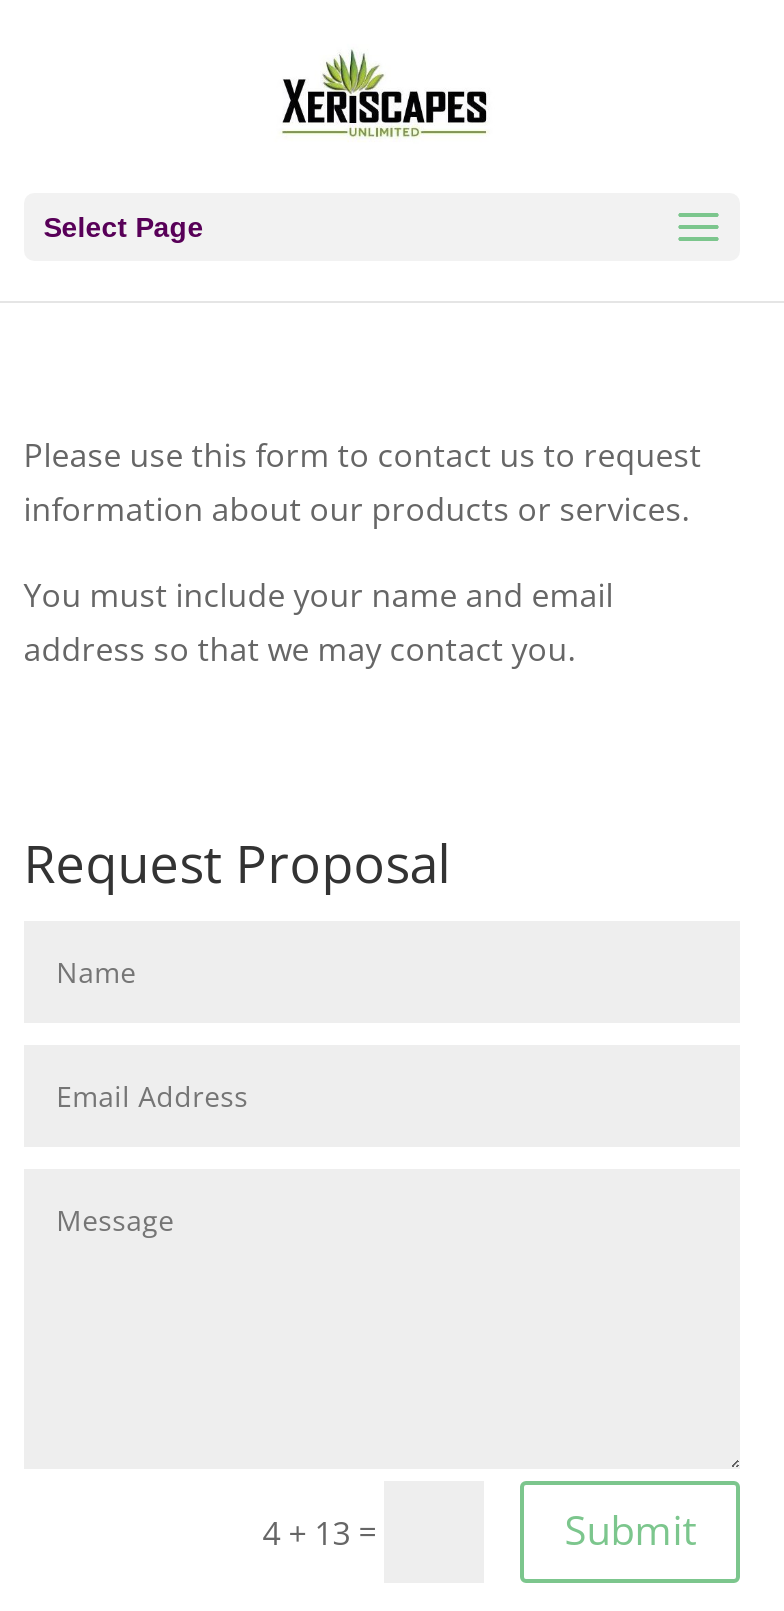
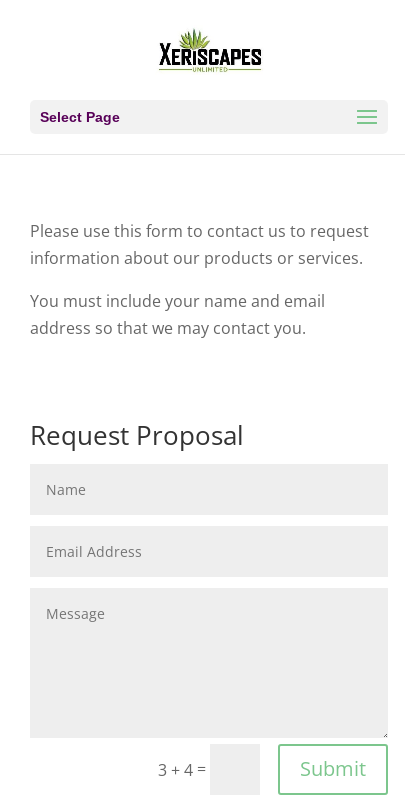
[262,1508,384,1555] 4 + 13 = -> [158,758,210,781] 3 + 4 =

